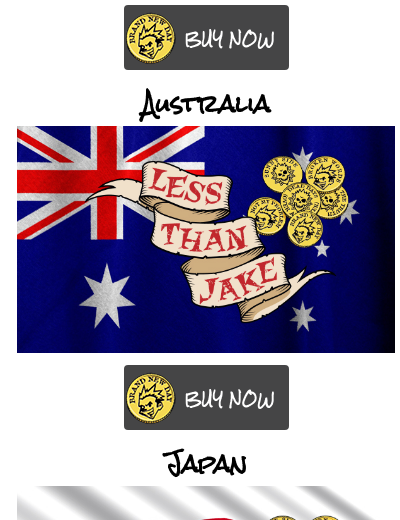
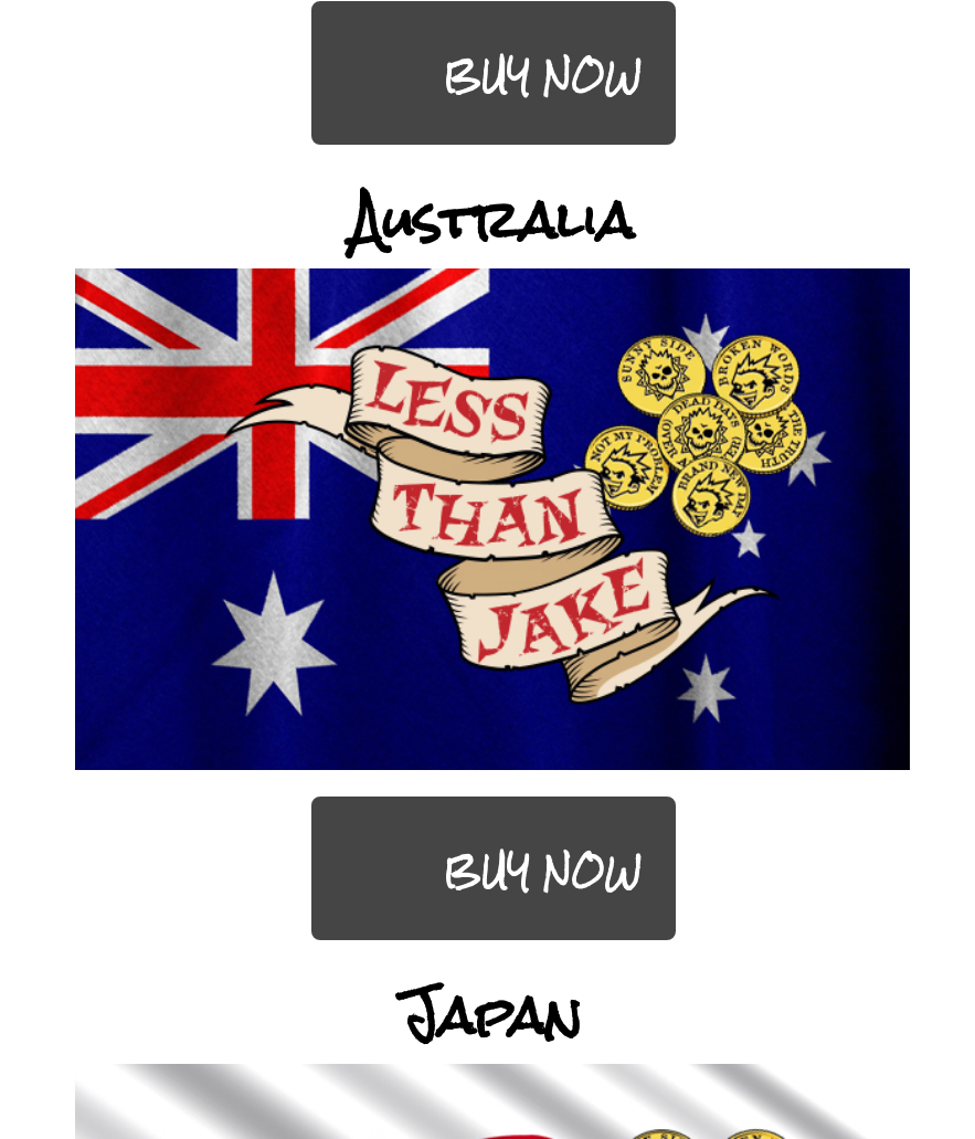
[126,14,175,63] [image] -> none
[126,374,175,423] [image] -> none

